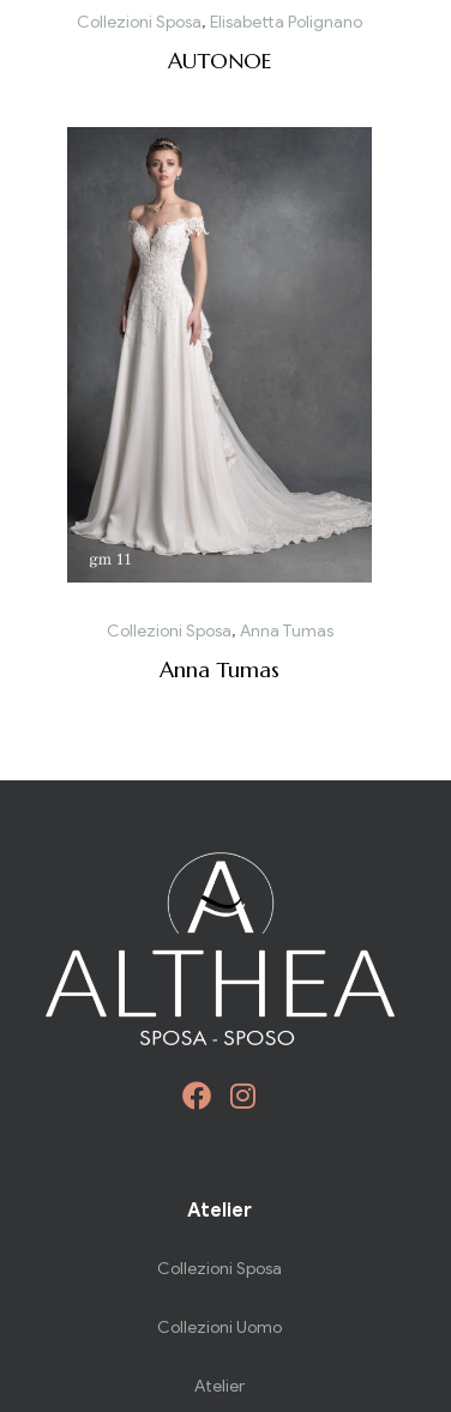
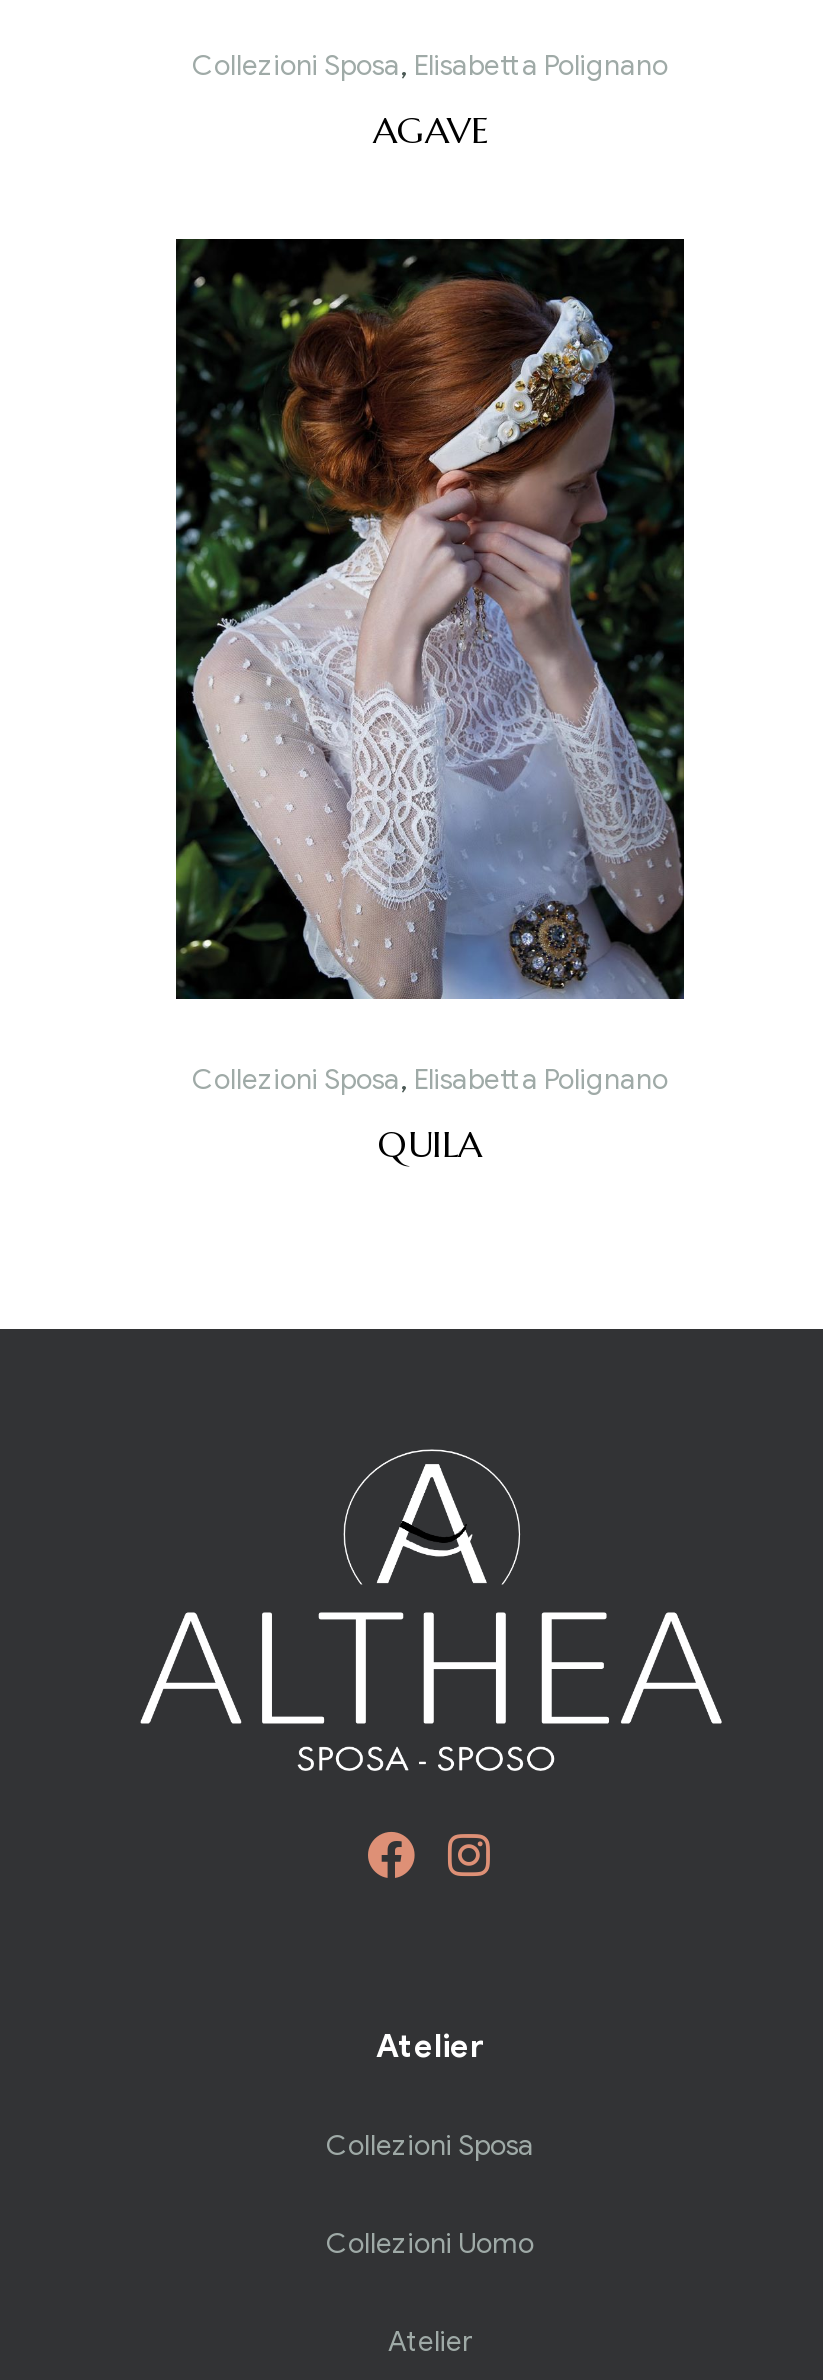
[168,47,271,75] AUTONOE -> [373,106,487,152] AGAVE
[66,127,373,641] [image] | Collezioni Sposa, Anna Tumas -> [174,241,684,1097] [image] | Collezioni Sposa, Elisabetta Polignano
[160,656,279,683] Anna Tumas -> [378,1121,482,1167] QUILA

